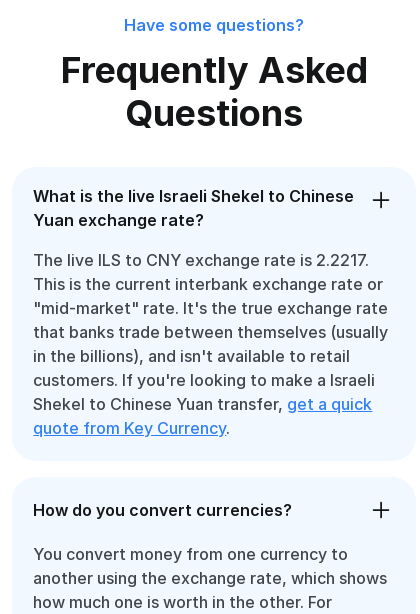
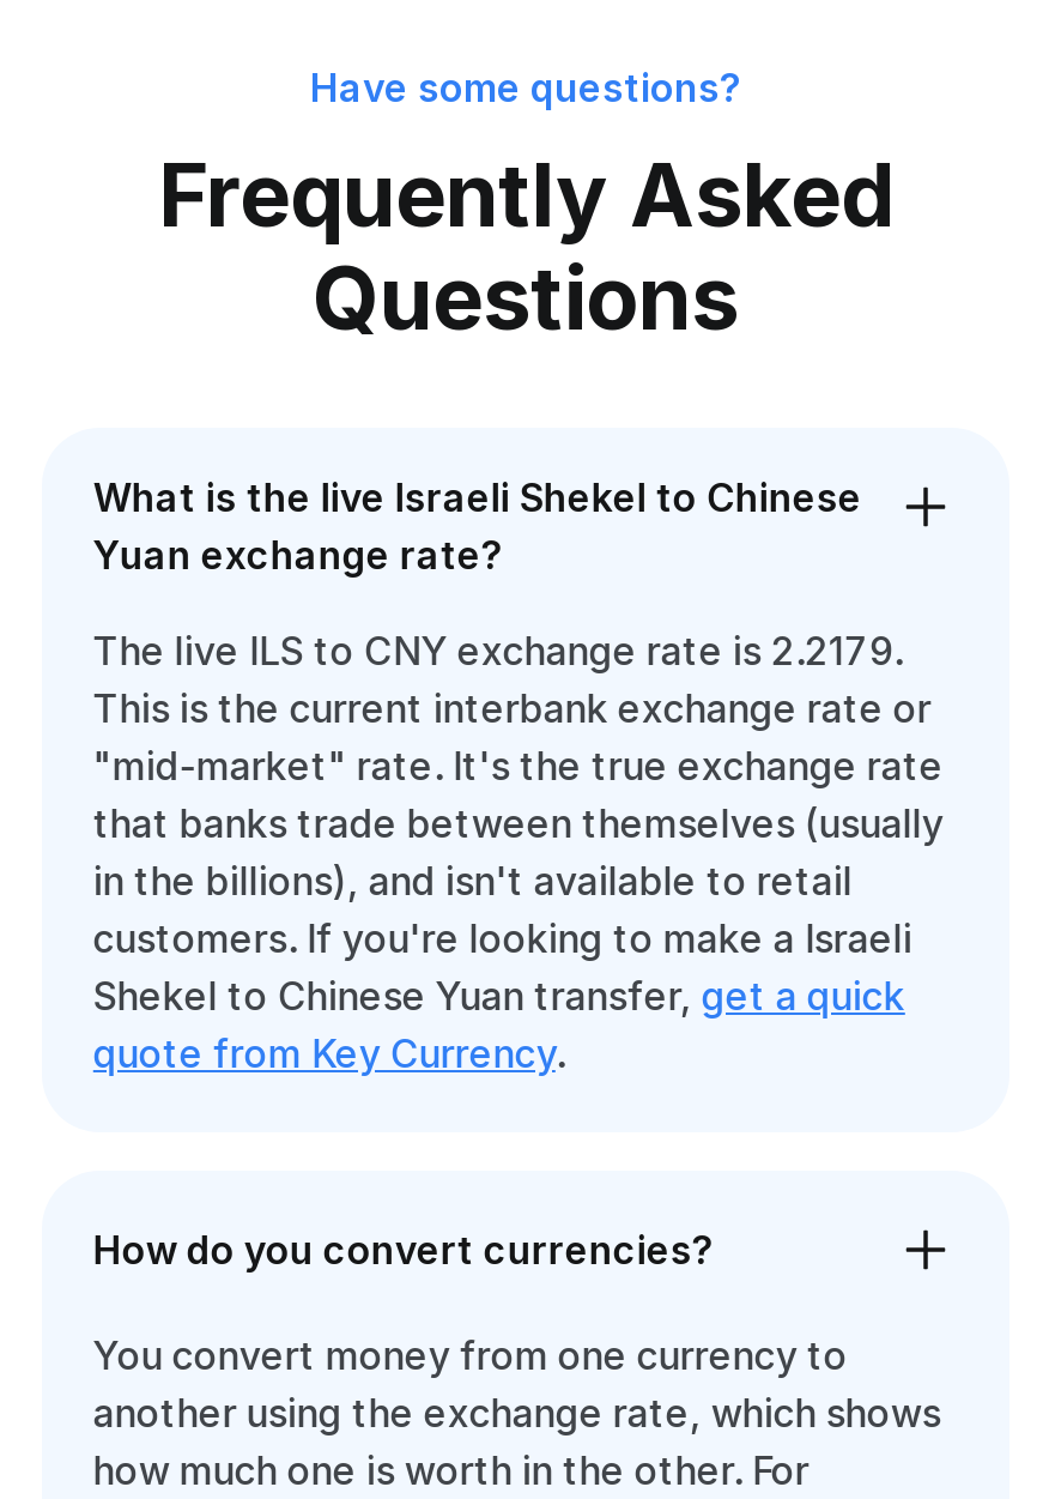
[33,250,369,270] The live ILS to CNY exchange rate is 2.2217. -> [93,627,903,675] The live ILS to CNY exchange rate is 2.2179.

